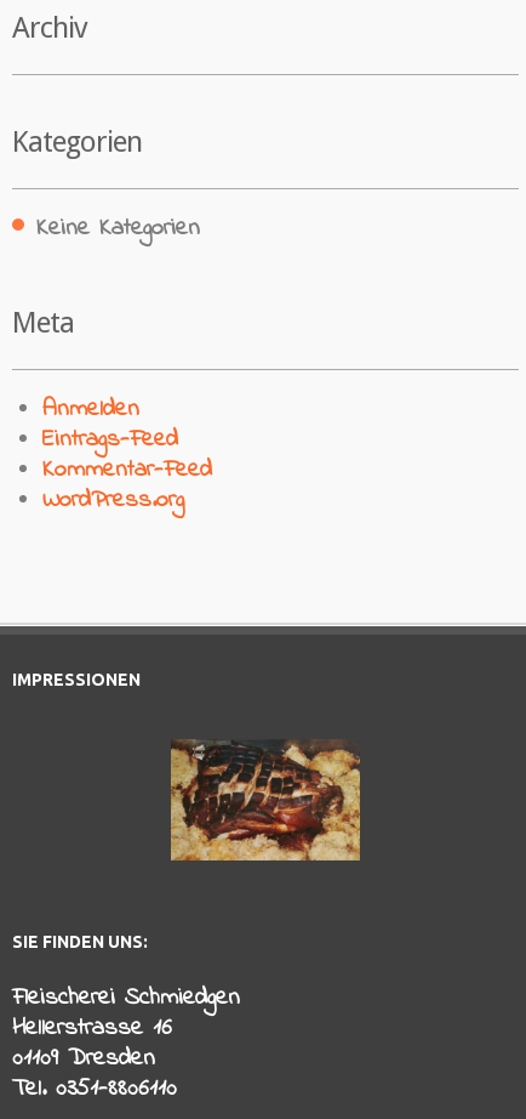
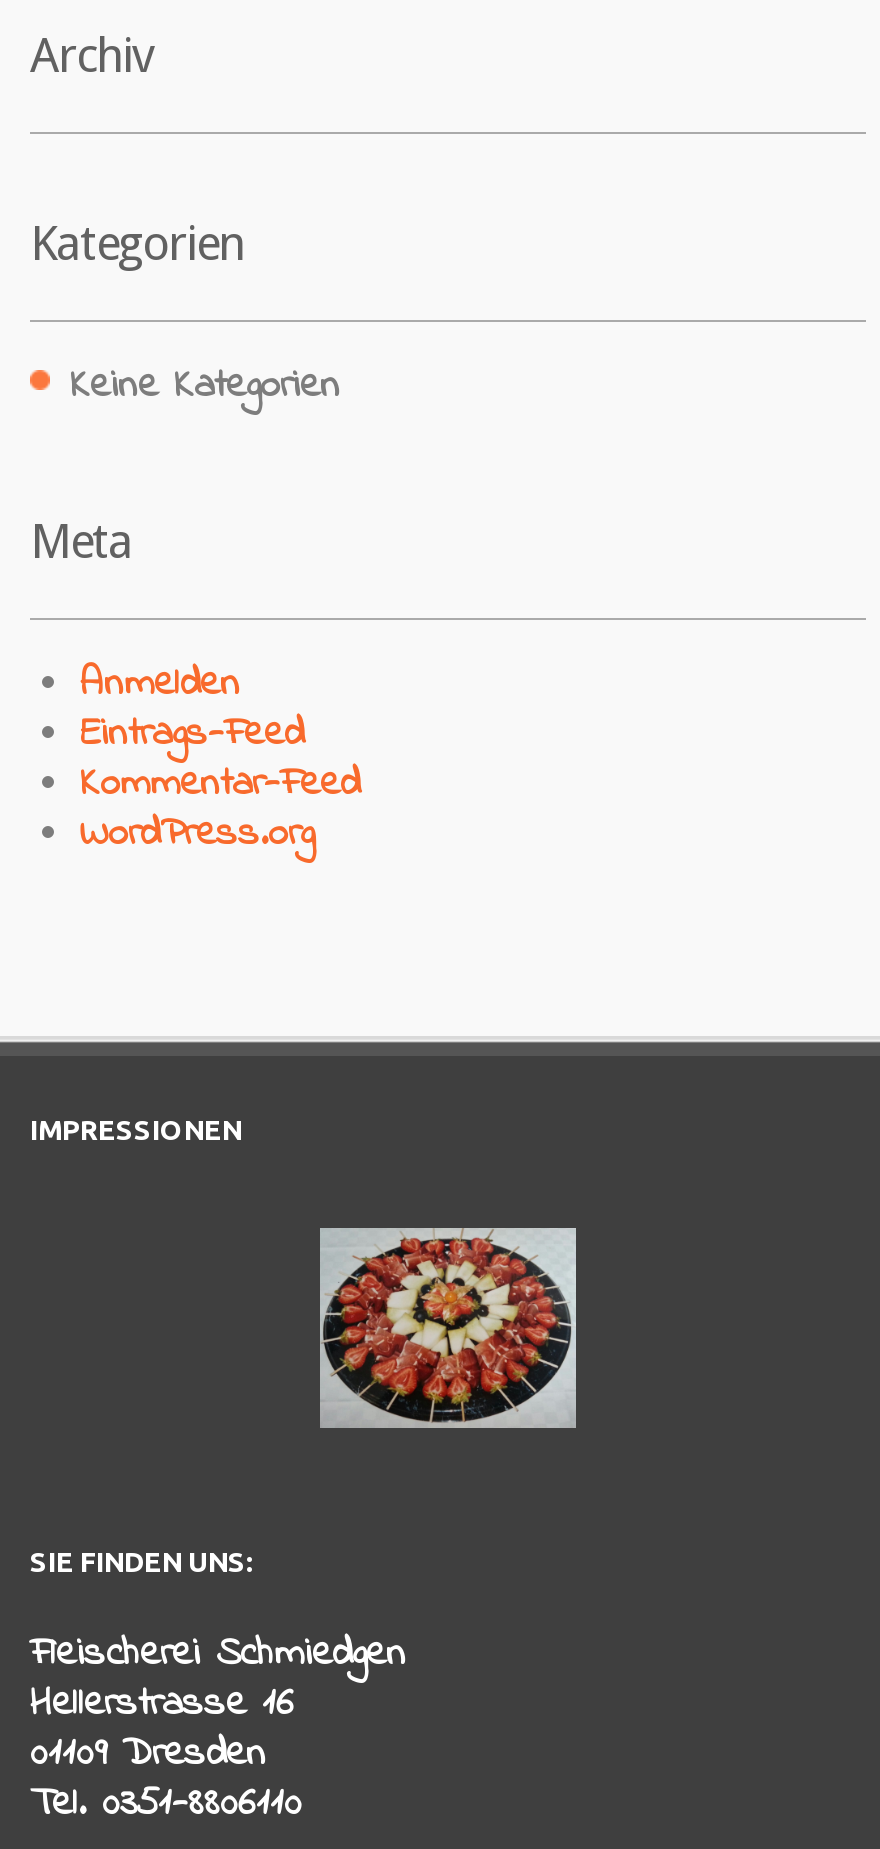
[170,739,361,862] [image] -> [292,1226,604,1430] [image]

